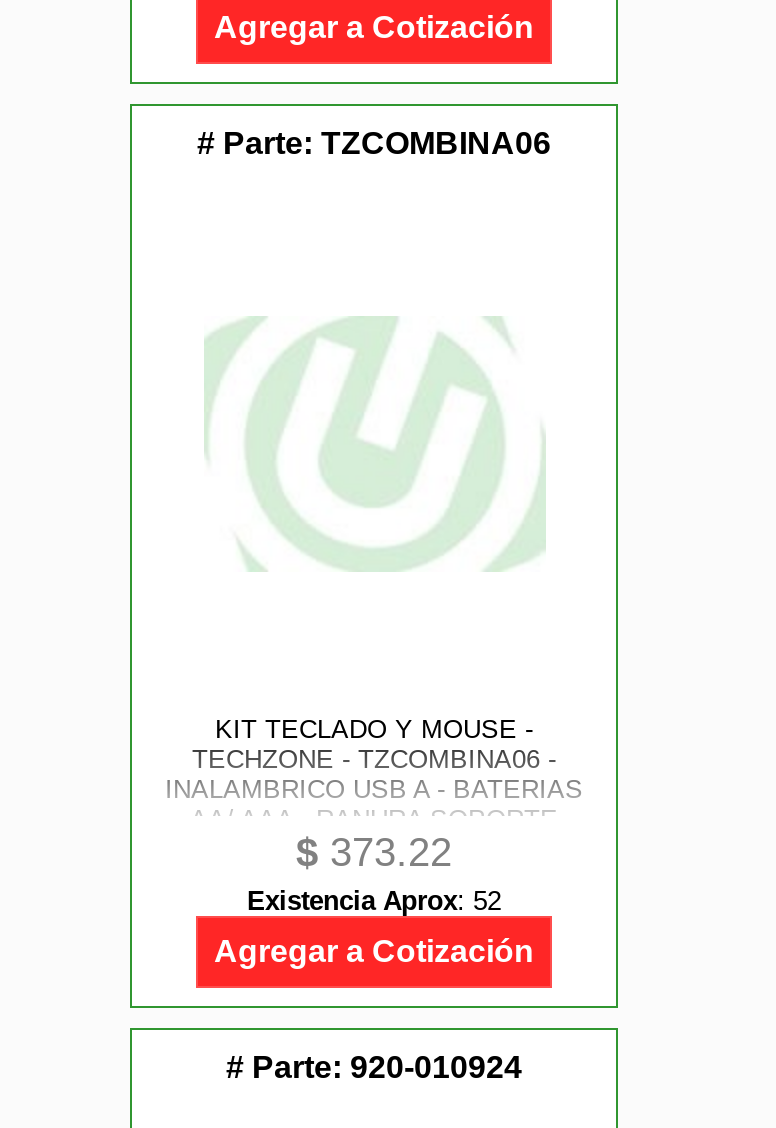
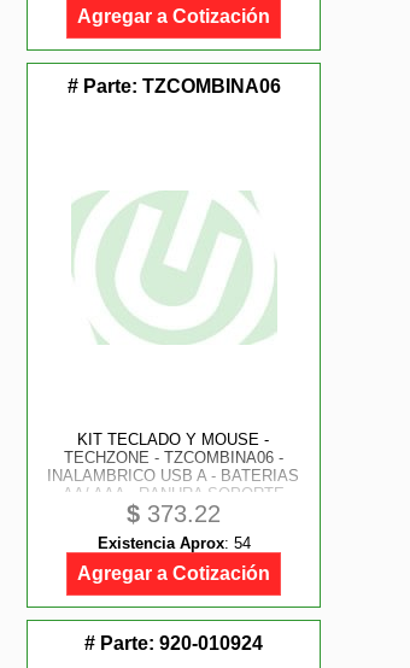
[247,886,501,916] Existencia Aprox: 52 -> [97,534,250,552] Existencia Aprox: 54

